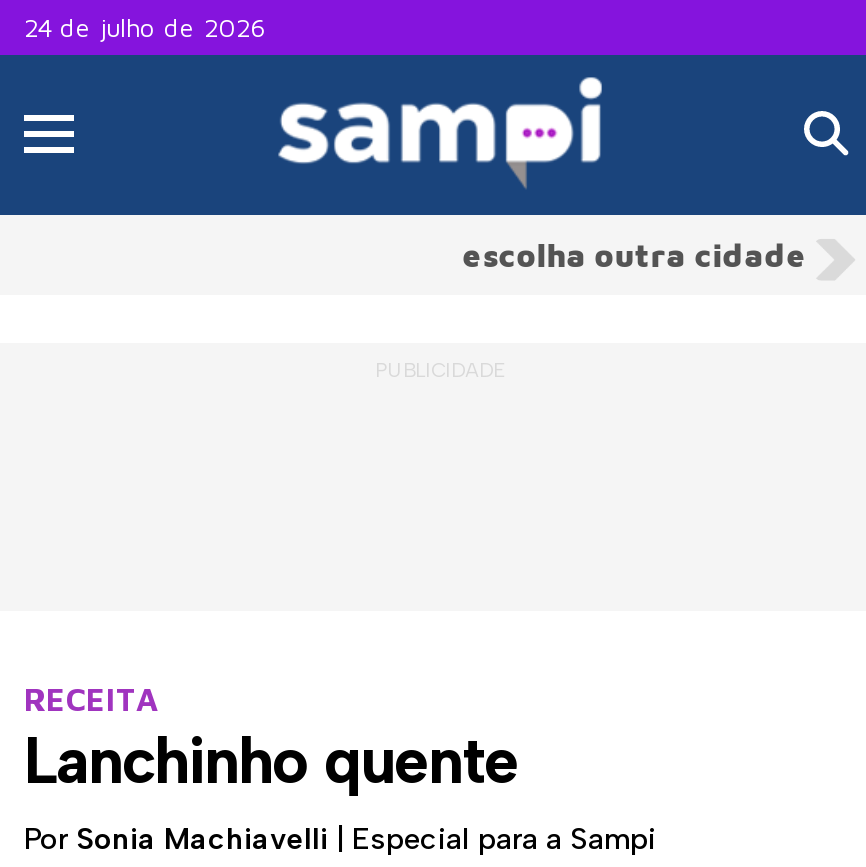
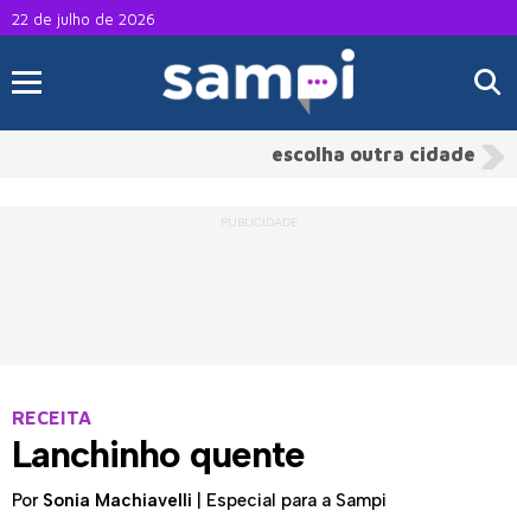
[24,11,266,43] 24 de julho de 2026 -> [12,9,155,28] 22 de julho de 2026

